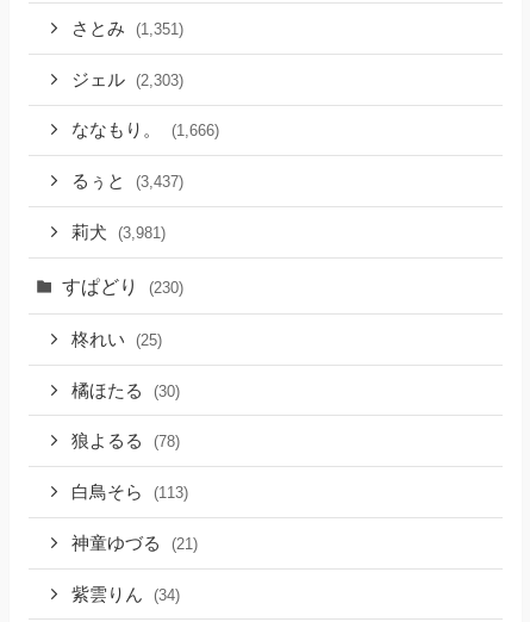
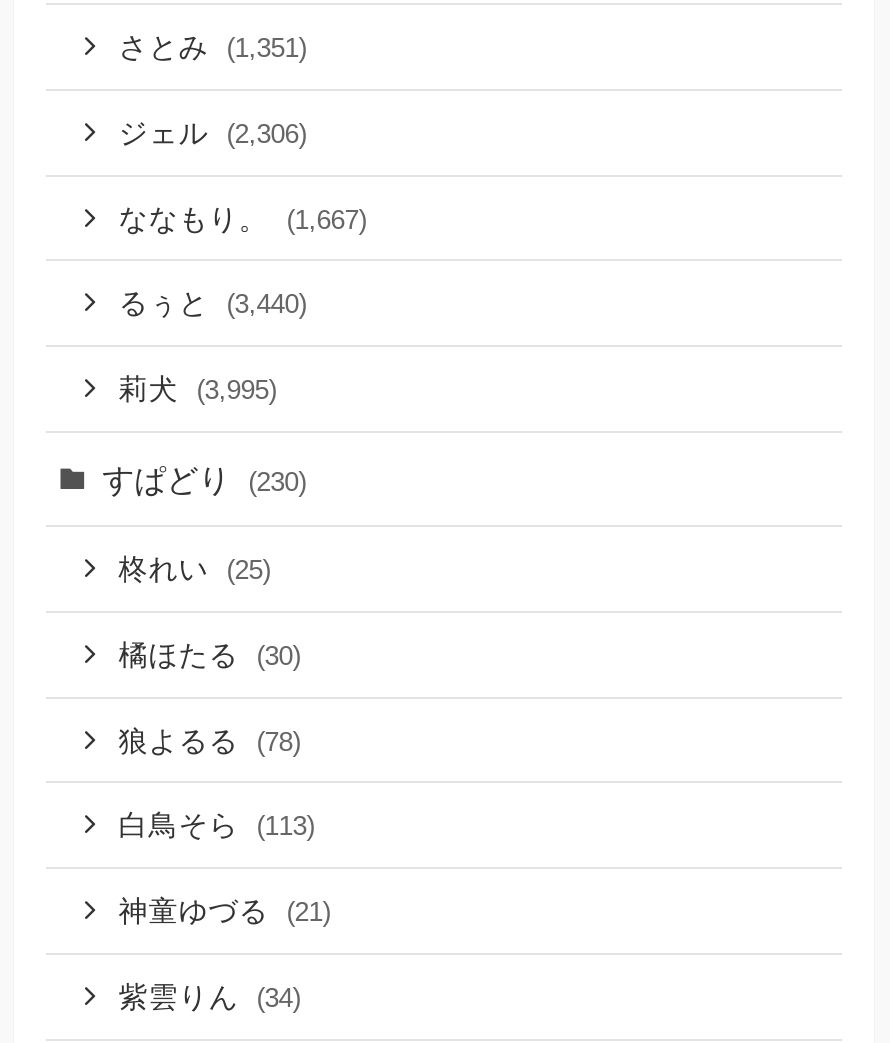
[72,70,184,89] ジェル (2,303) -> [118,116,306,148] ジェル (2,306)
[72,121,219,140] ななもり。 (1,666) -> [118,202,366,234] ななもり。 (1,667)
[72,172,184,191] るぅと (3,437) -> [118,287,306,319] るぅと (3,440)
[72,223,166,242] 莉犬 (3,981) -> [118,373,276,405] 莉犬 (3,995)

